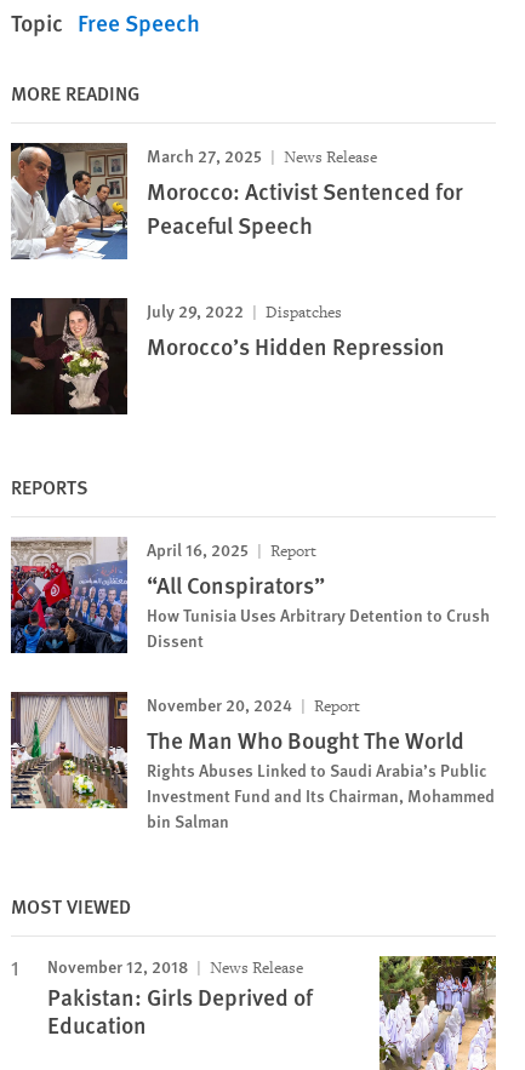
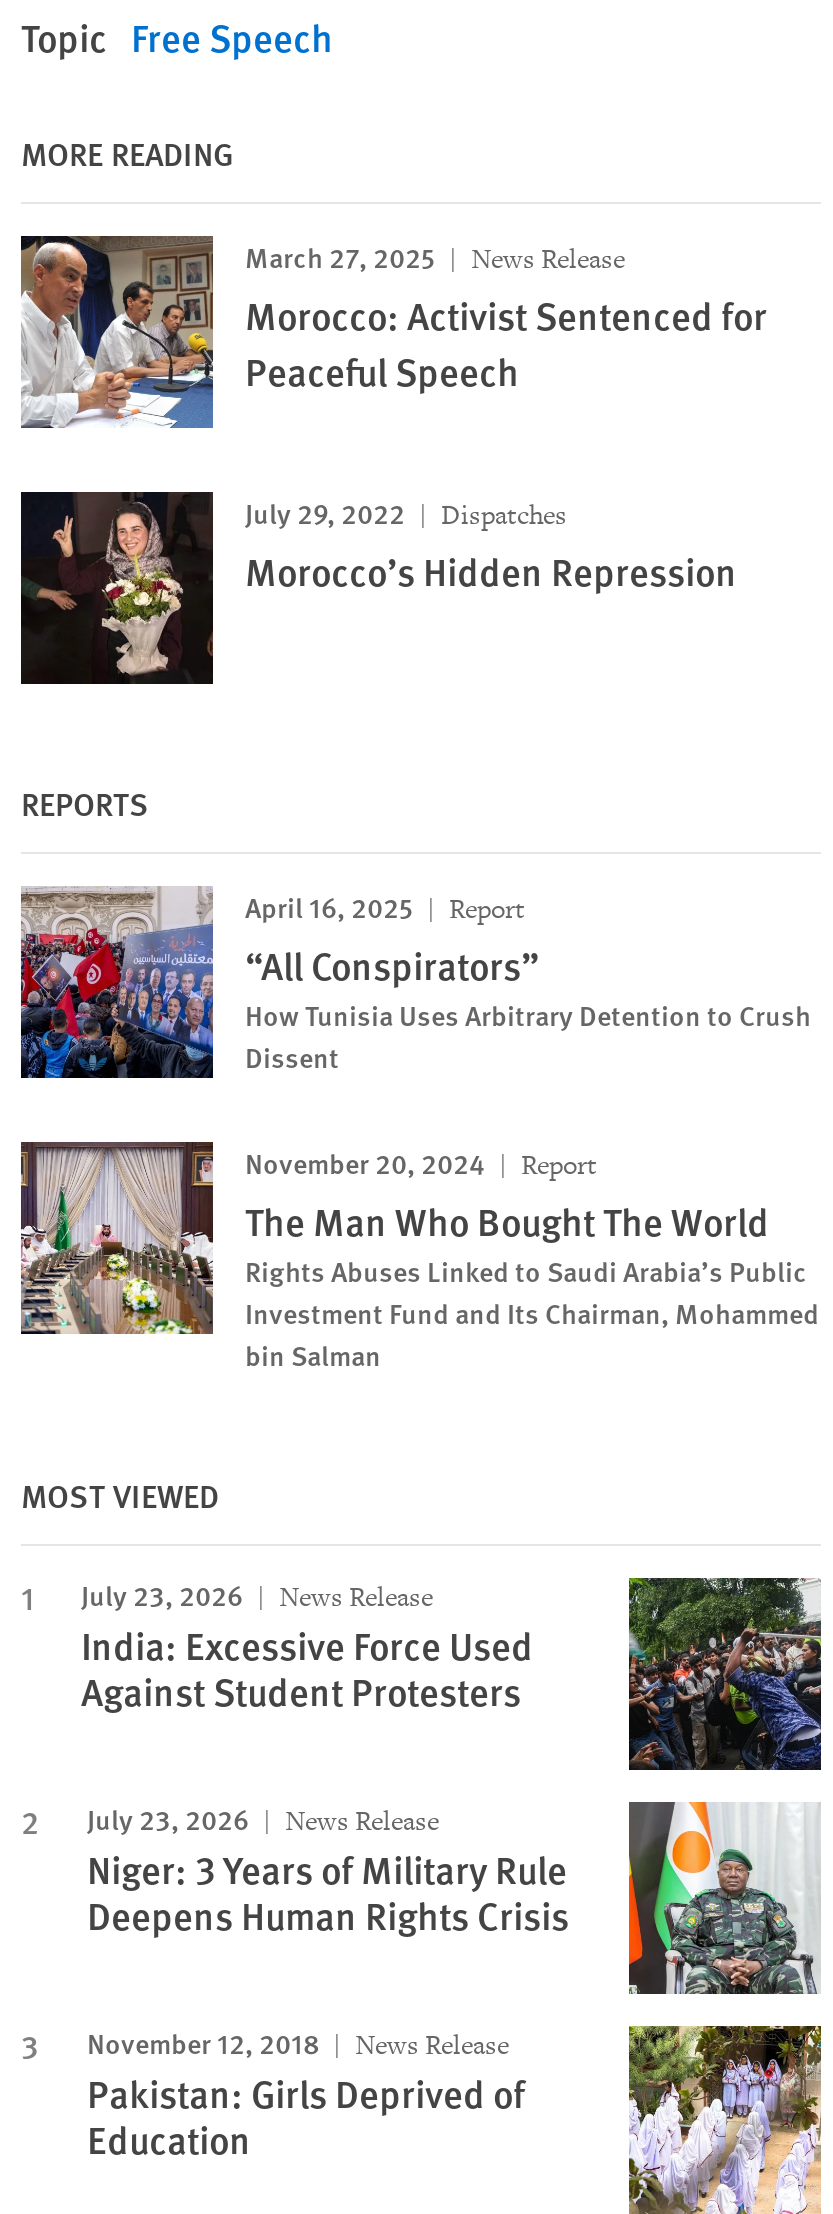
none -> [81,1574,823,1942] [image] | July 23, 2026 | News Release | India: Excessive Force Used | Against Student Protesters | July 23, 2026 | News Release | Niger: 3 Years of Military Rule | Deepens Human Rights Crisis
none -> [627,1800,821,1996] [image]

